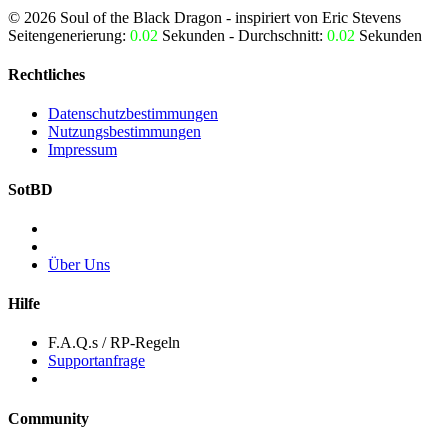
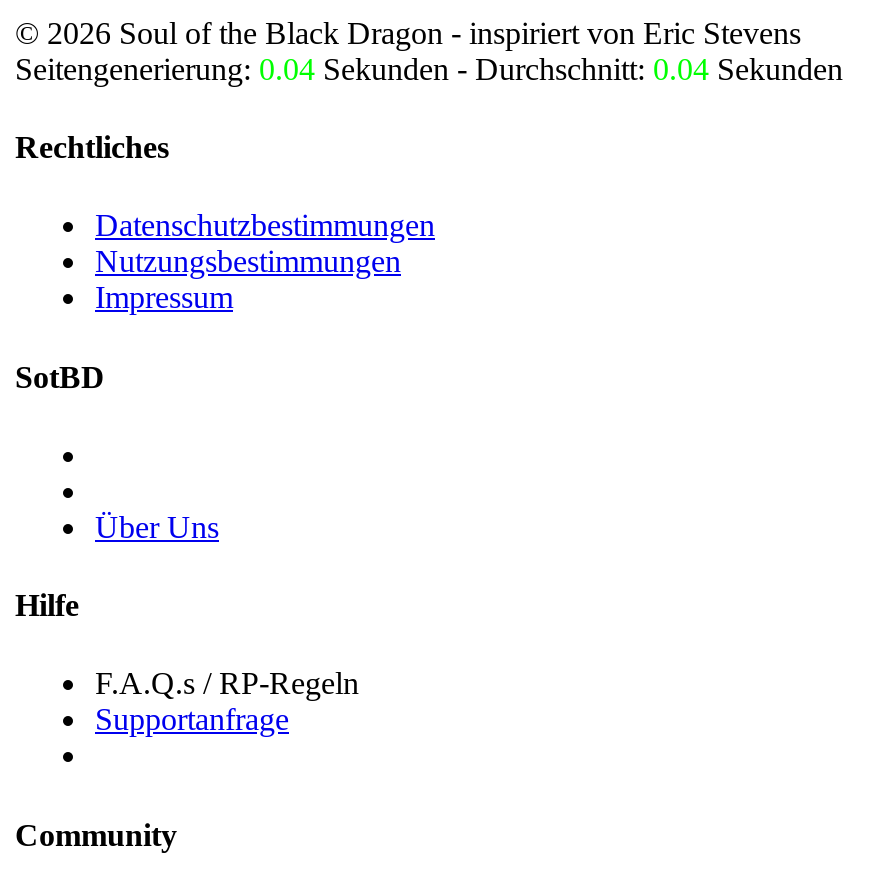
[8,27,422,44] Seitengenerierung: 0.02 Sekunden - Durchschnitt: 0.02 Sekunden -> [15,52,843,86] Seitengenerierung: 0.04 Sekunden - Durchschnitt: 0.04 Sekunden

